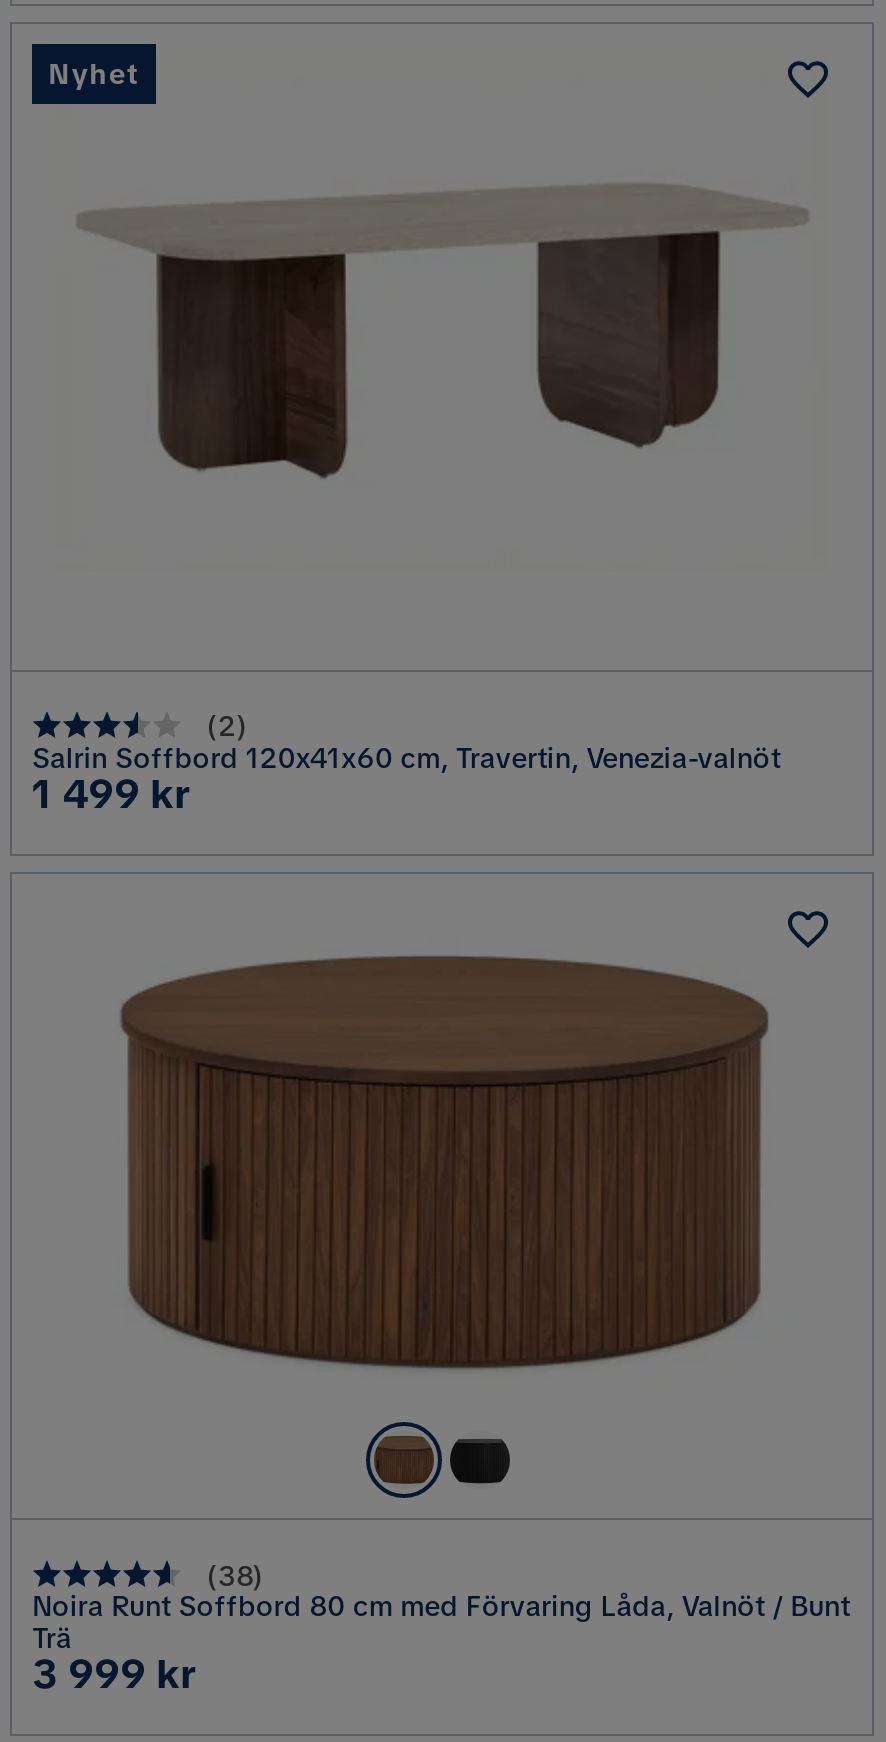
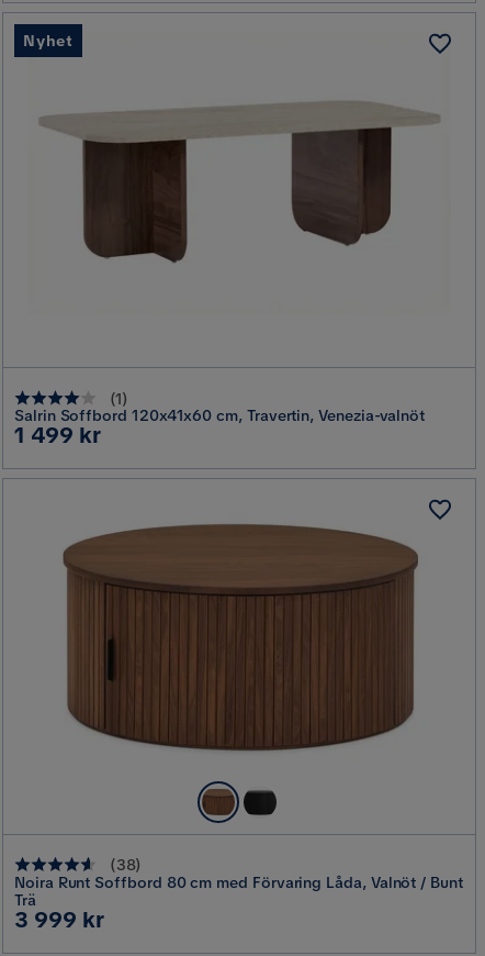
[206,708,248,744] (2) -> [110,388,128,408] (1)

